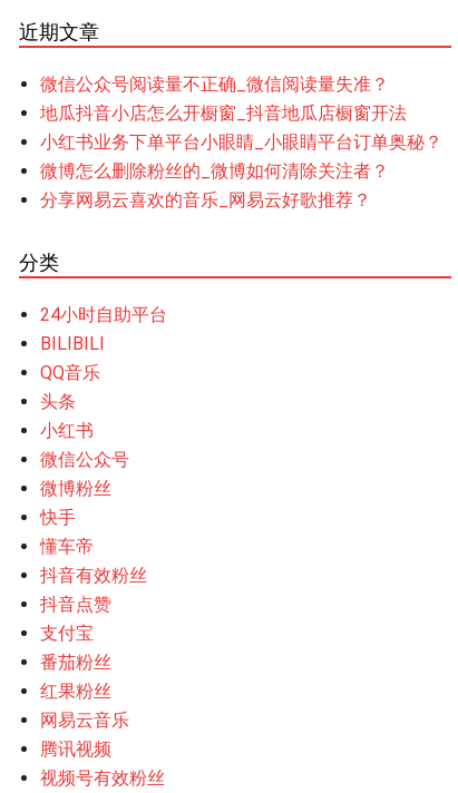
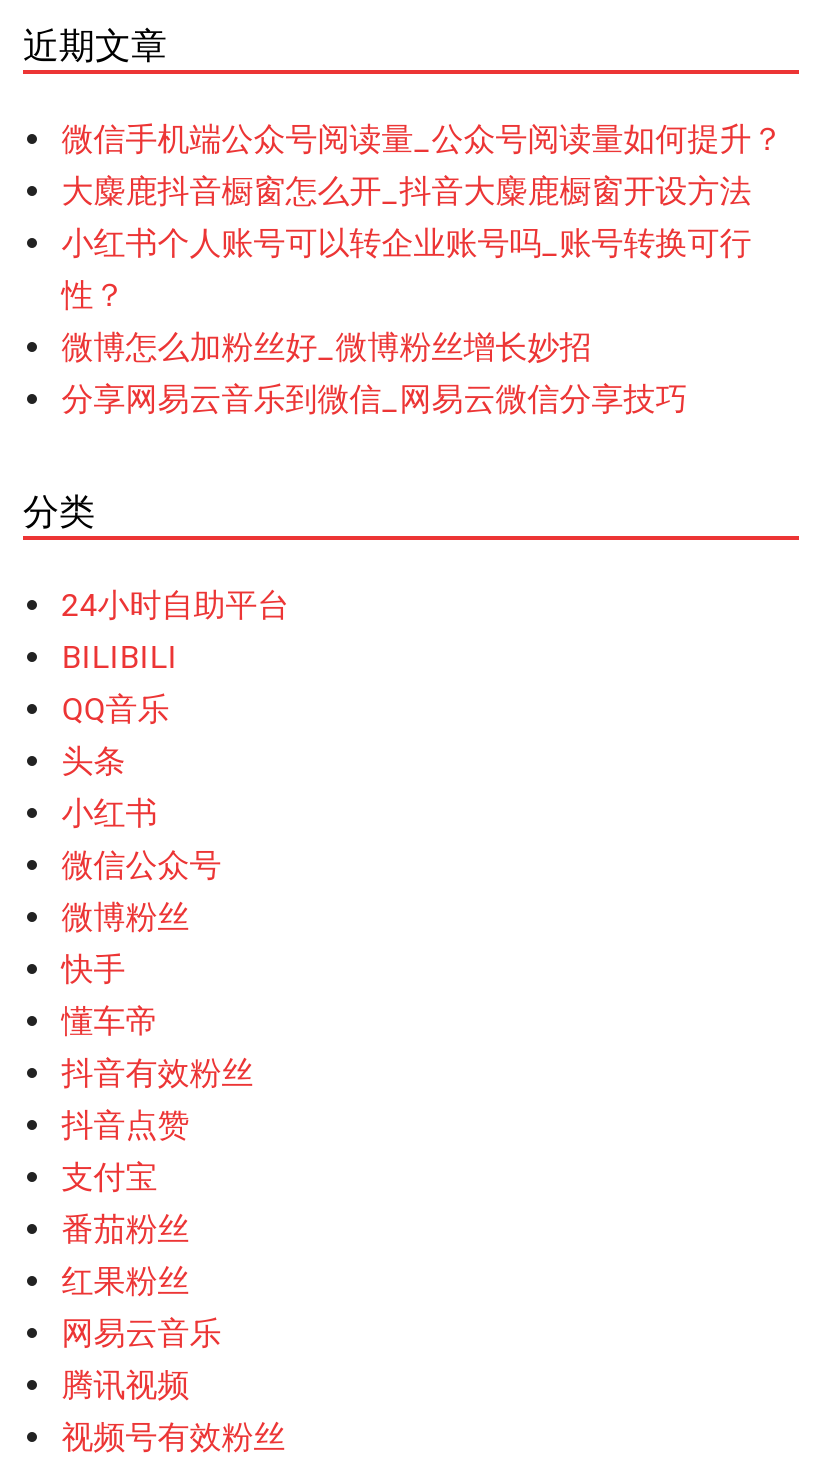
[40,74,443,211] 微信公众号阅读量不正确_微信阅读量失准？ | 地瓜抖音小店怎么开橱窗_抖音地瓜店橱窗开法 | 小红书业务下单平台小眼睛_小眼睛平台订单奥秘？ | 微博怎么删除粉丝的_微博如何清除关注者？ | 分享网易云喜欢的音乐_网易云好歌推荐？ -> [61,120,783,418] 微信手机端公众号阅读量_公众号阅读量如何提升？ | 大麋鹿抖音橱窗怎么开_抖音大麋鹿橱窗开设方法 | 小红书个人账号可以转企业账号吗_账号转换可行 | 性？ | 微博怎么加粉丝好_微博粉丝增长妙招 | 分享网易云音乐到微信_网易云微信分享技巧

